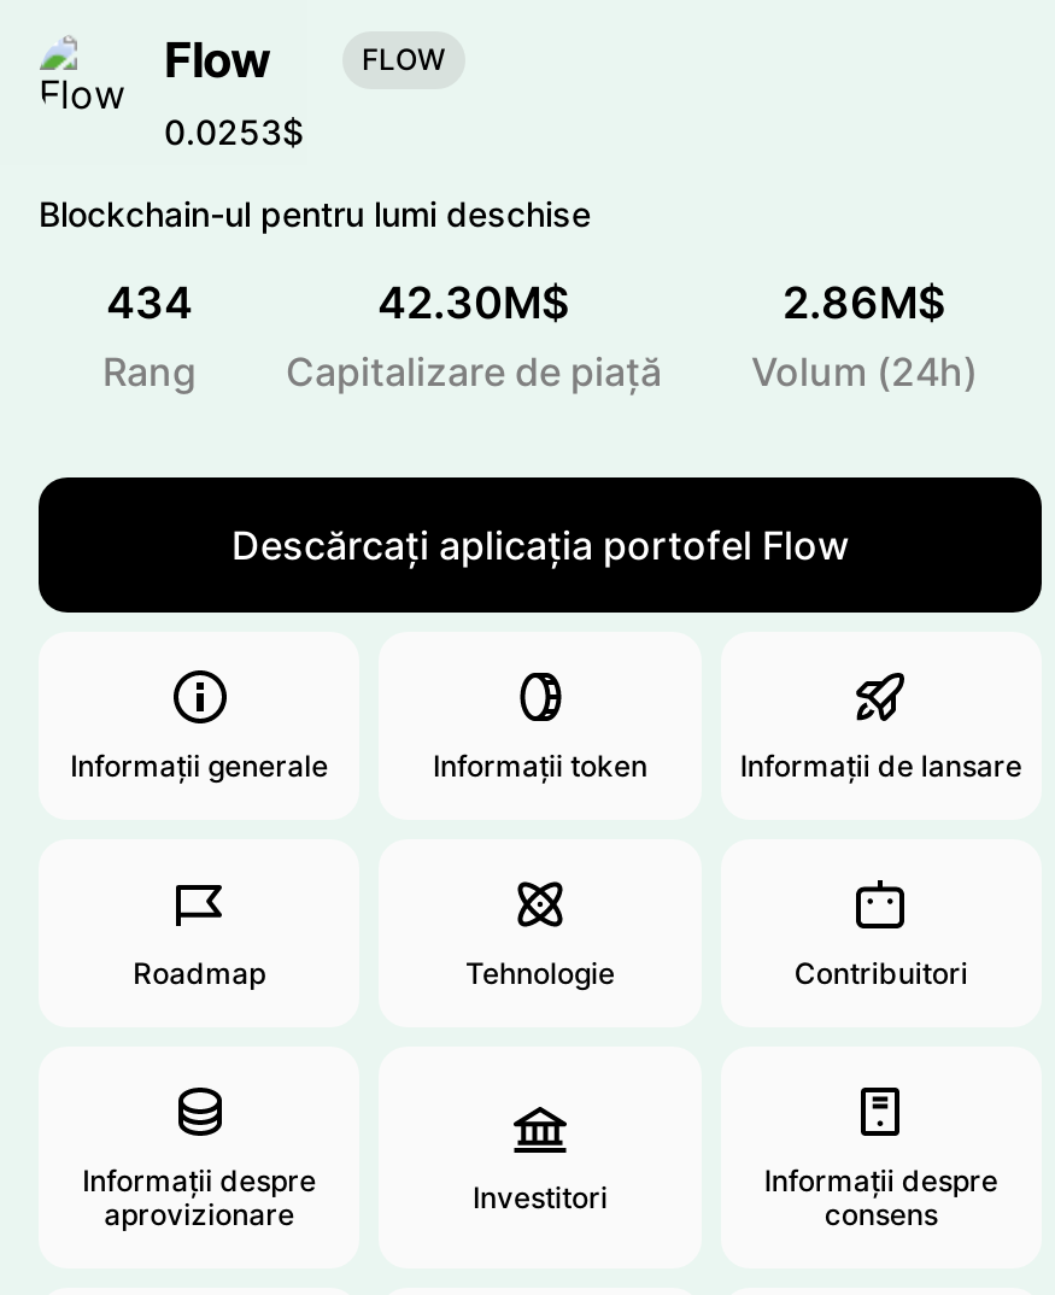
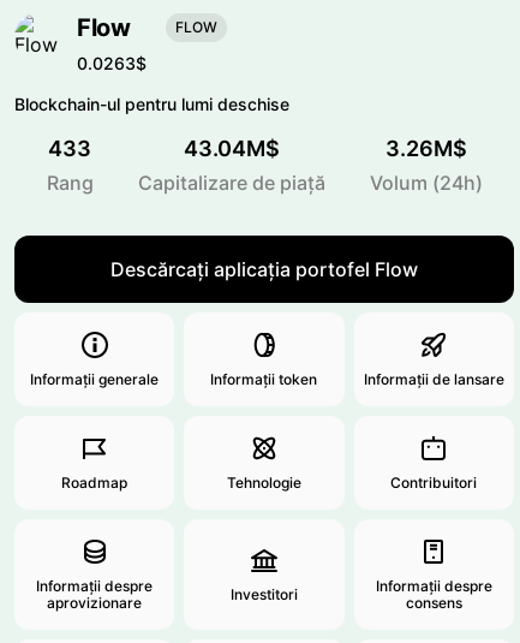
[164,111,304,152] 0.0253$ -> [77,53,147,73] 0.0263$
[106,277,193,328] 434 -> [48,136,91,161] 433
[377,277,570,328] 42.30M$ -> [183,136,279,161] 43.04M$
[783,277,946,328] 2.86M$ -> [385,136,467,161] 3.26M$

